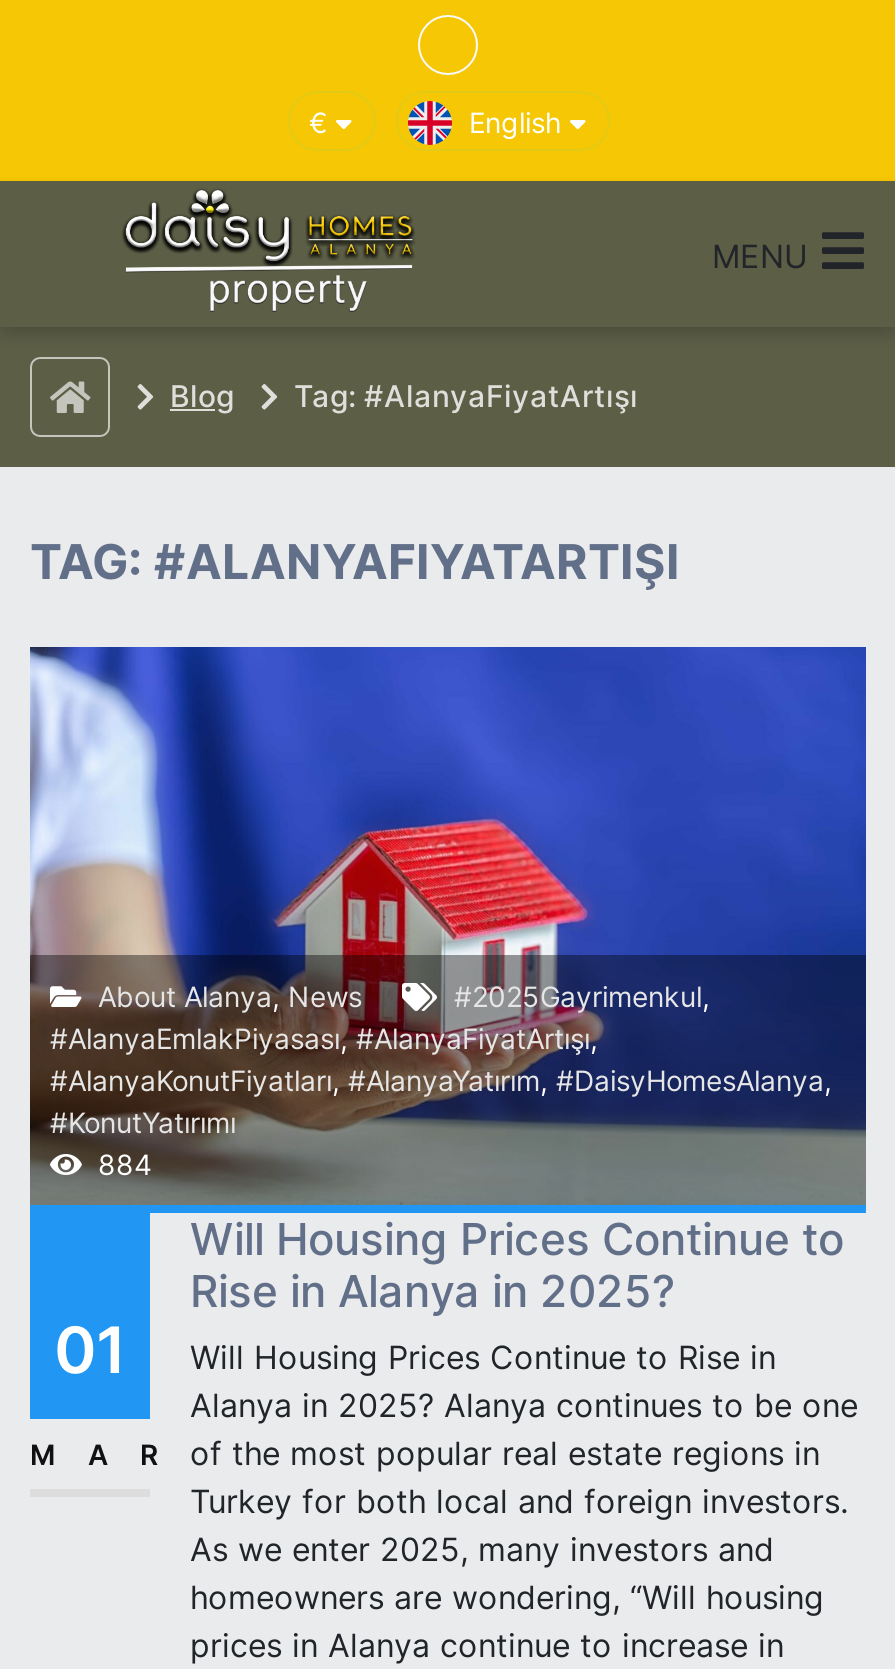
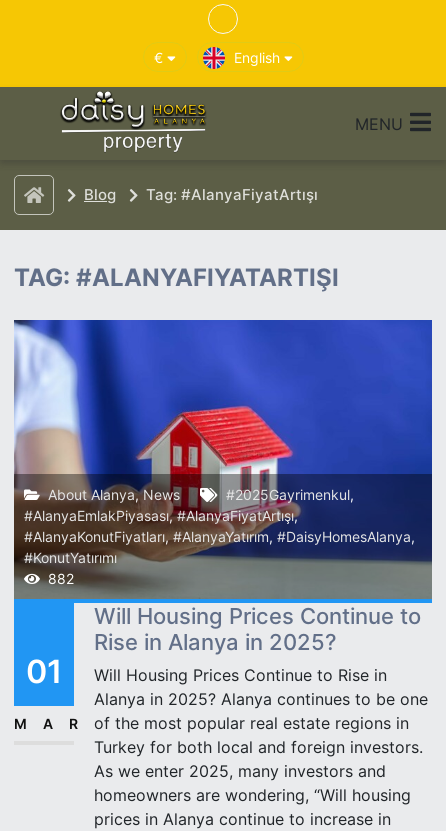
[98,1147,152,1181] 884 -> [48,570,74,587] 882

